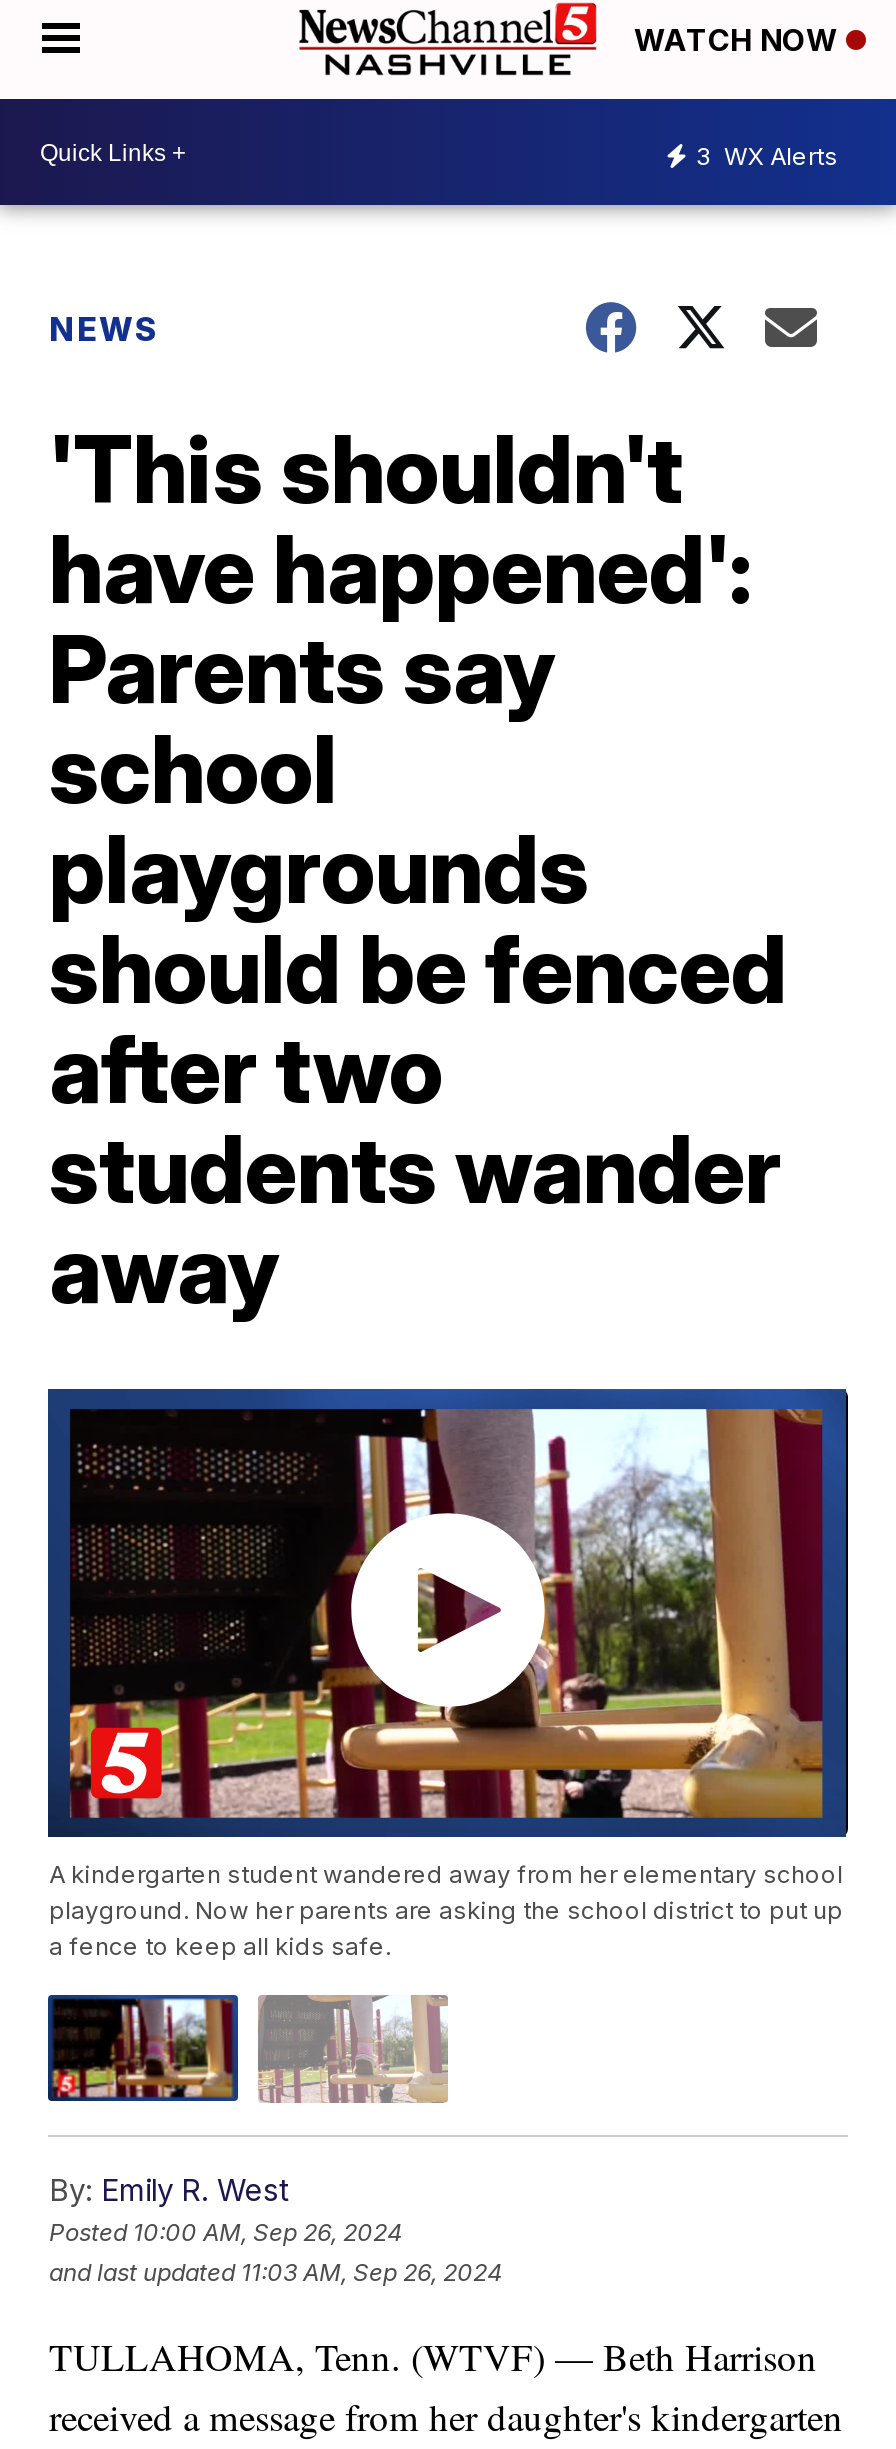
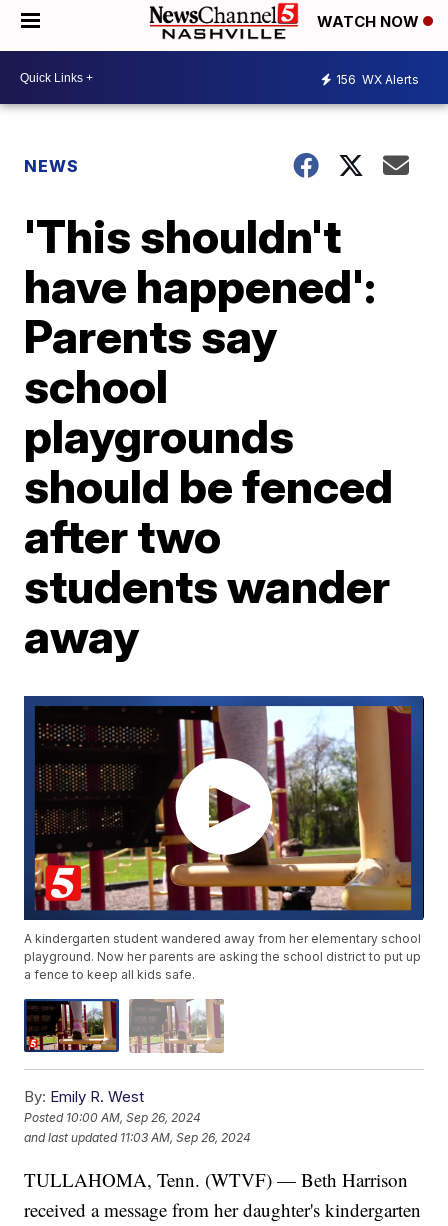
[696,140,838,170] 3 WX Alerts -> [336,71,419,86] 156 WX Alerts

